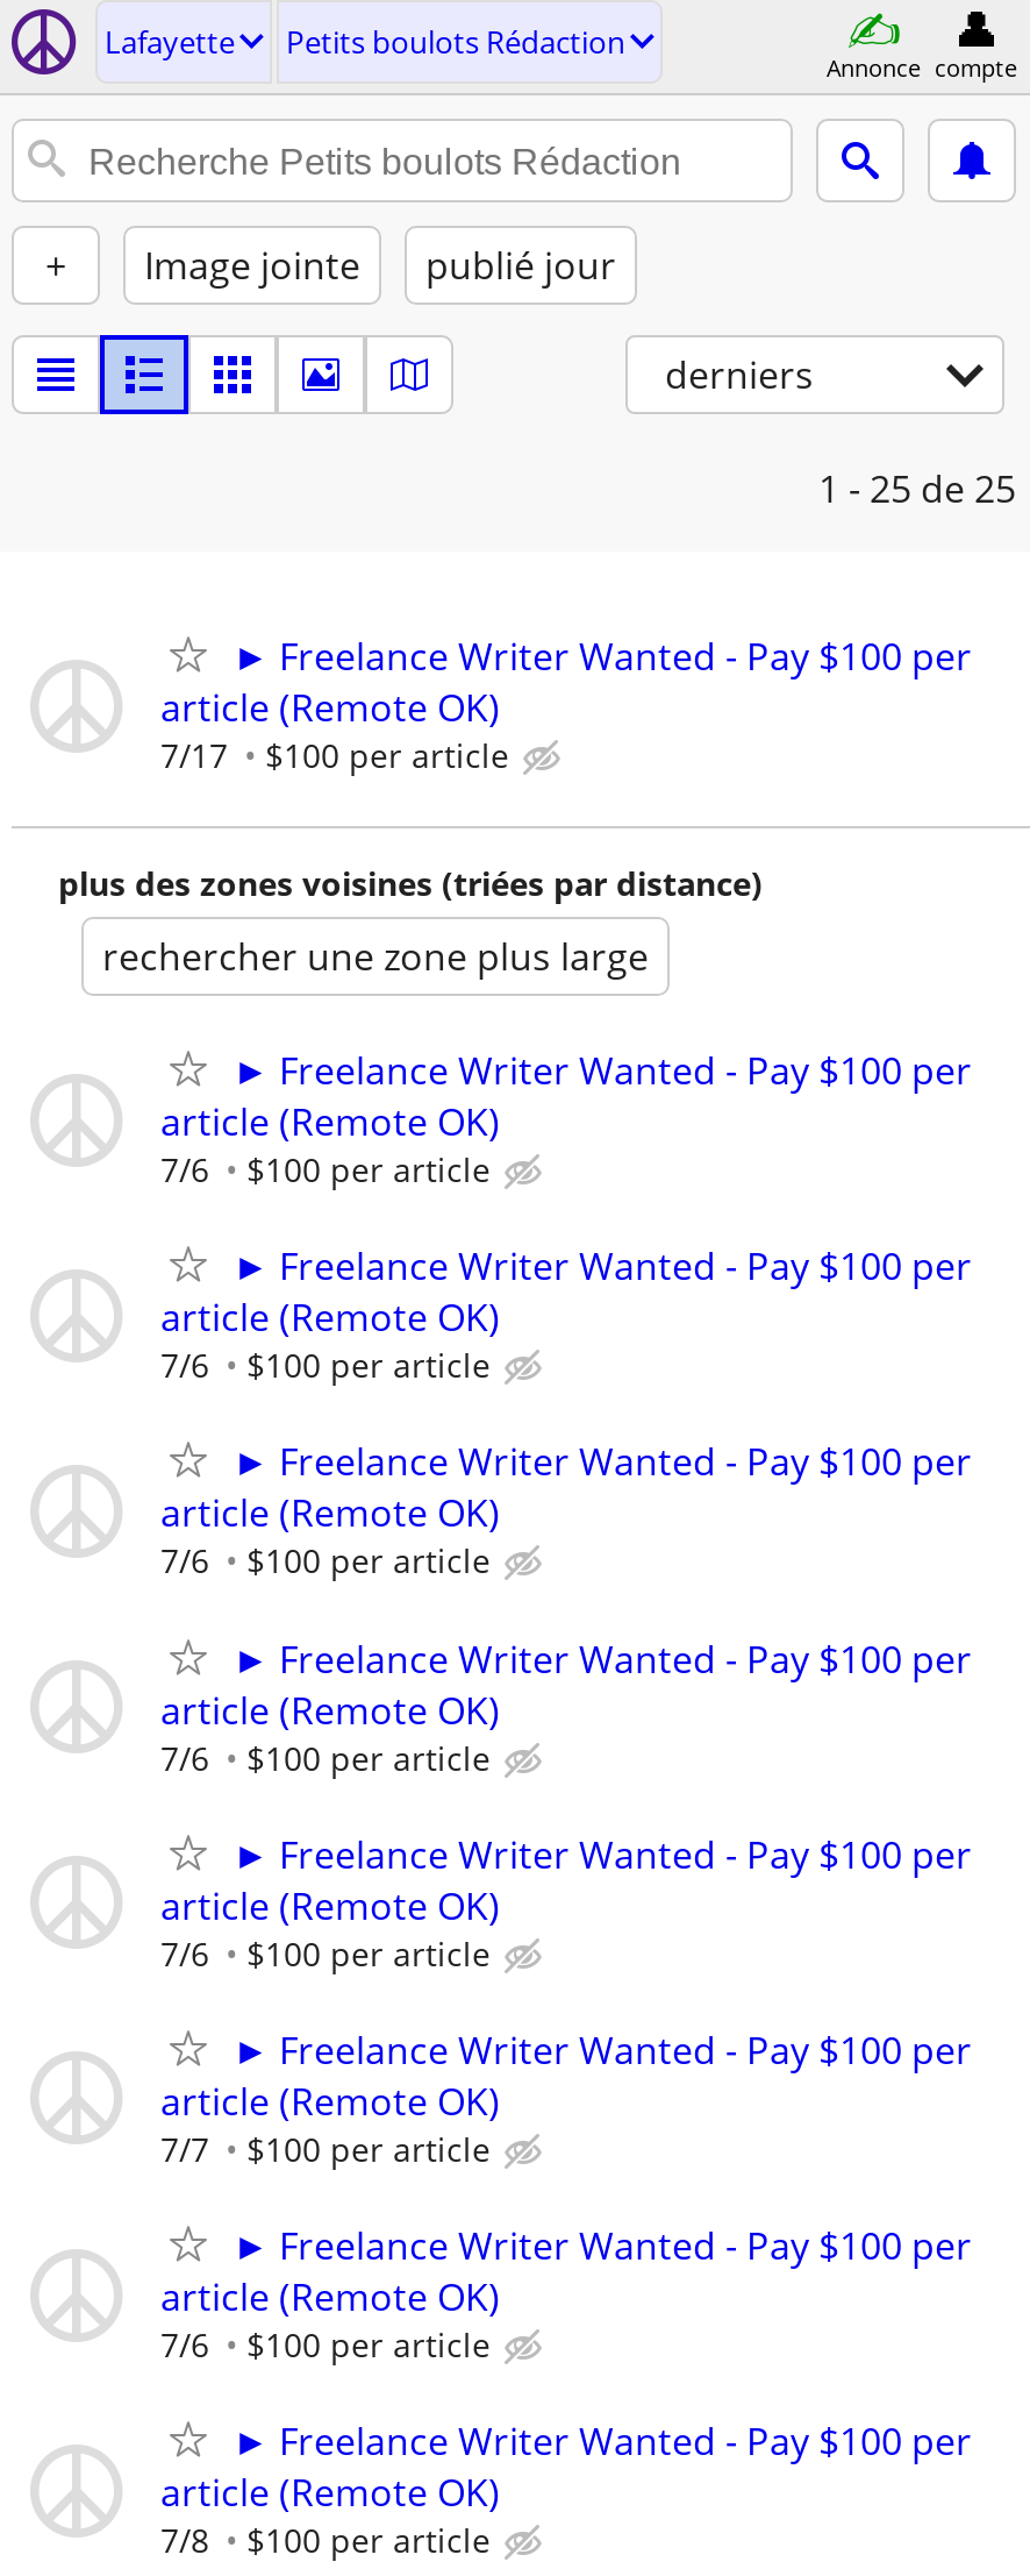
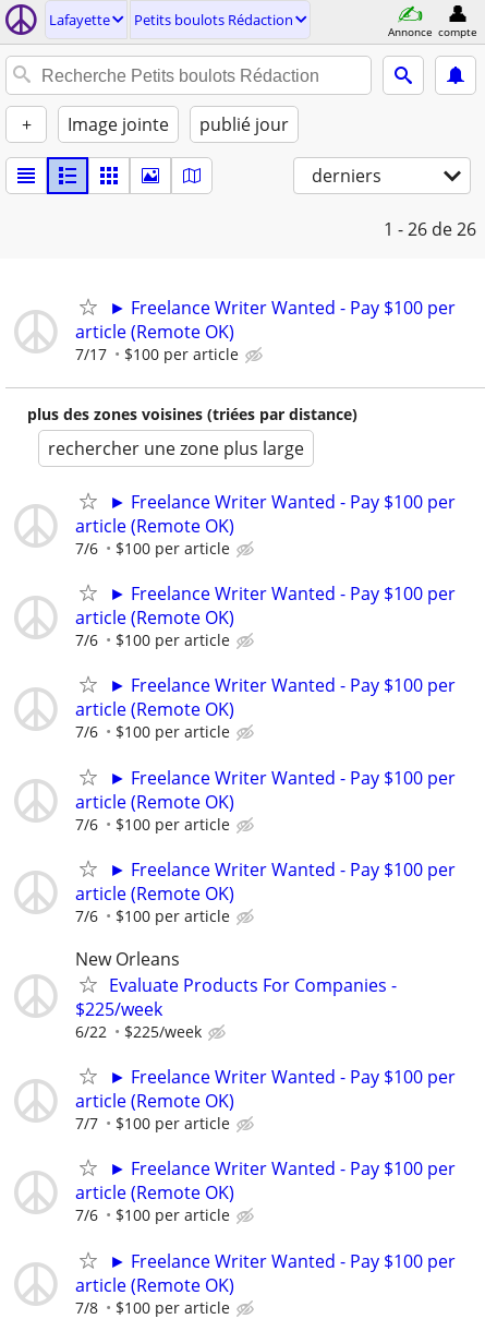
[818,463,1016,514] 1 - 25 de 25 -> [384,217,476,241] 1 - 26 de 26
none -> [75,947,397,1042] New Orleans | Evaluate Products For Companies - | $225/week | 6/22 | $225/week

